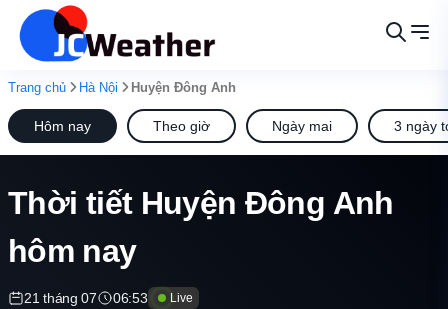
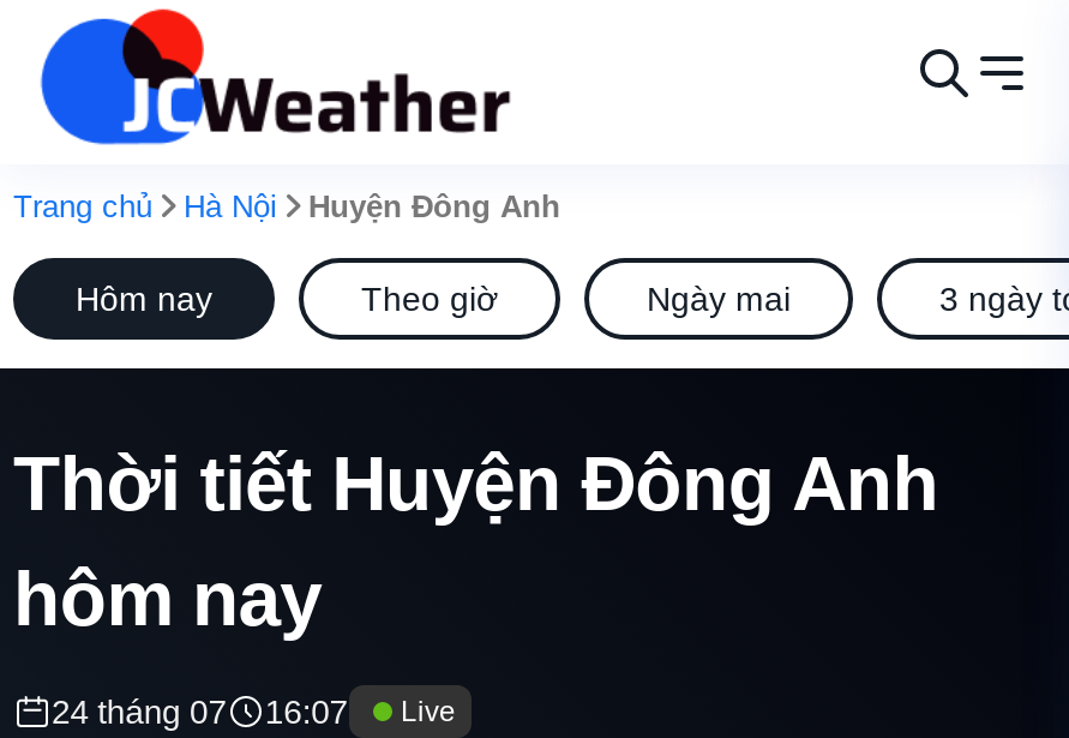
[24,290,97,306] 21 tháng 07 -> [52,692,227,731] 24 tháng 07
[113,290,147,306] 06:53 -> [265,692,348,731] 16:07

